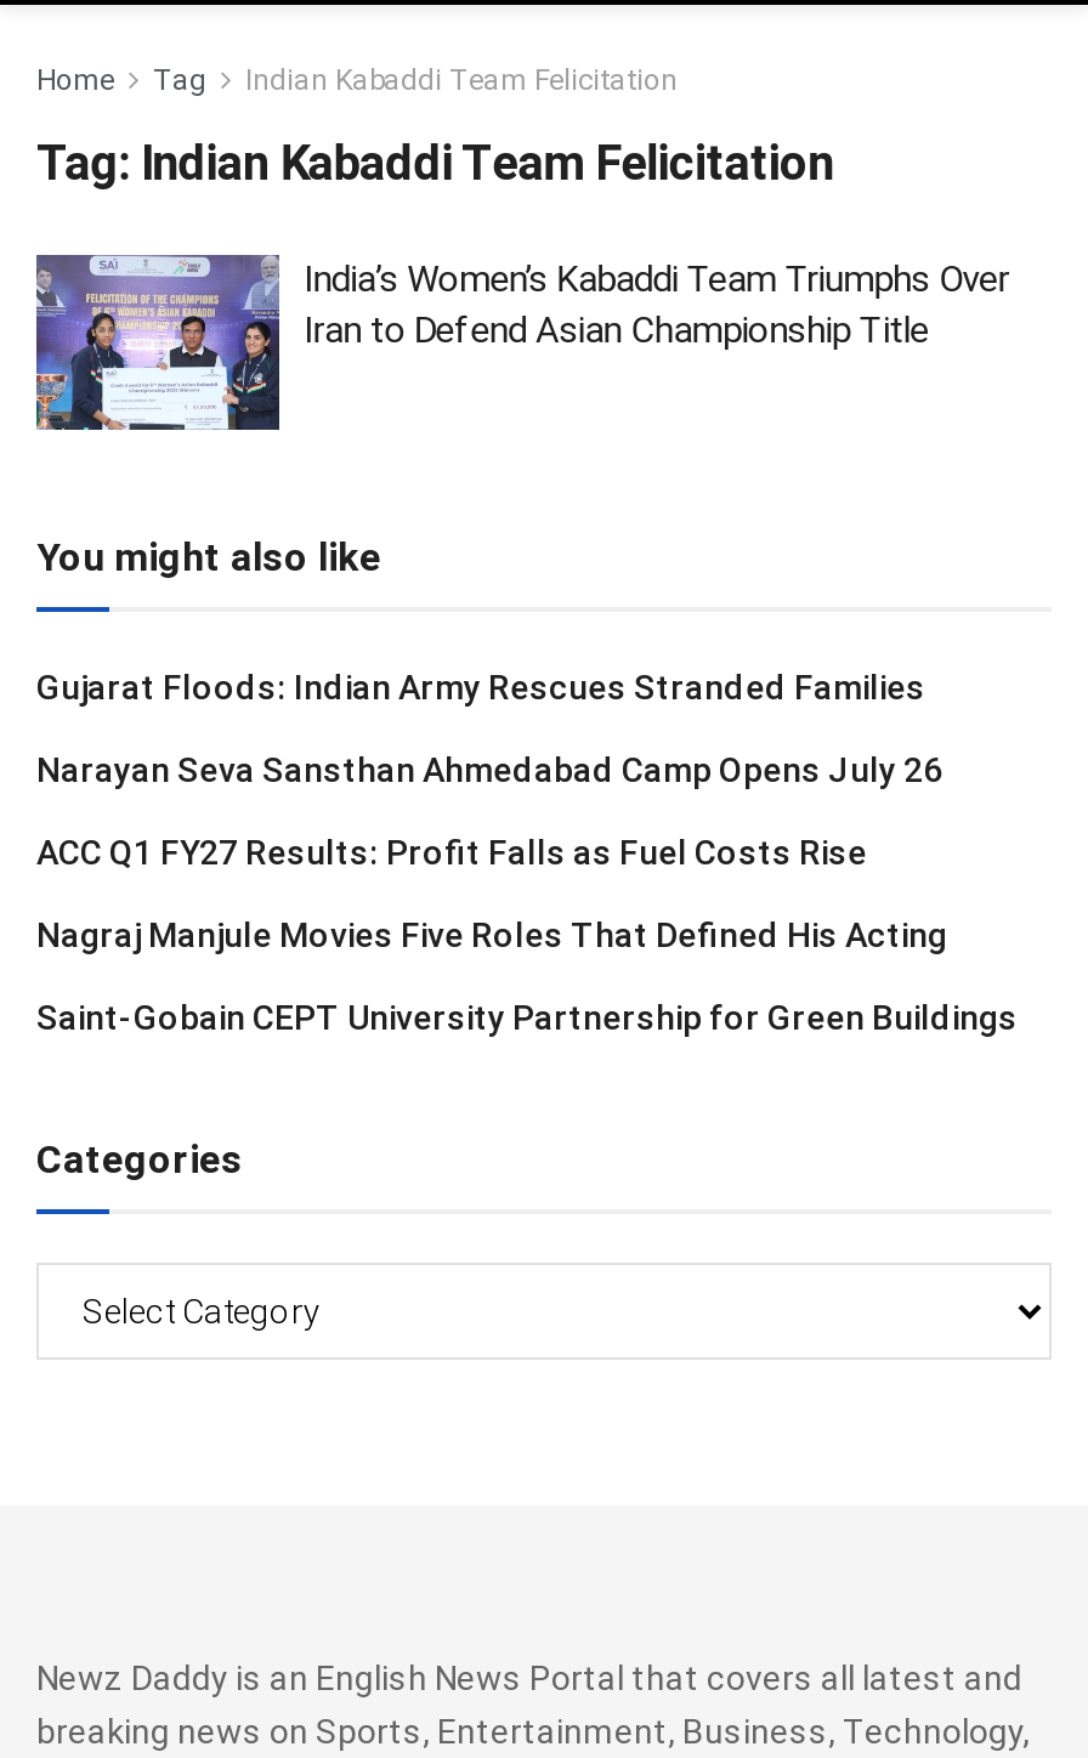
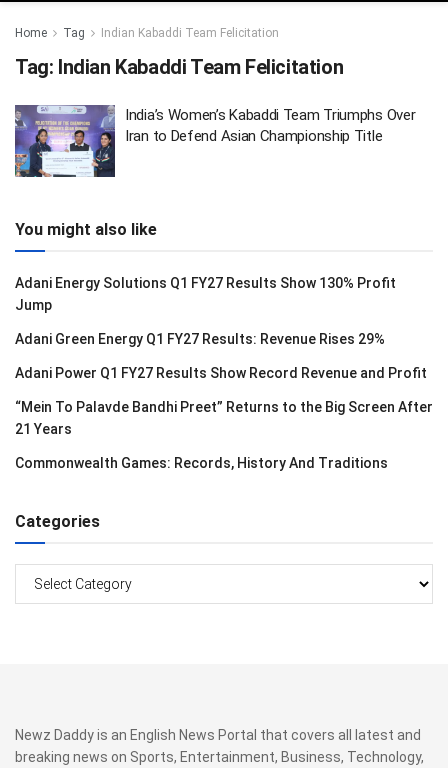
[36,667,925,705] Gujarat Floods: Indian Army Rescues Stranded Families -> [15,274,396,312] Adani Energy Solutions Q1 FY27 Results Show 130% Profit | Jump
[36,749,942,788] Narayan Seva Sansthan Ahmedabad Camp Opens July 26 -> [15,330,385,346] Adani Green Energy Q1 FY27 Results: Revenue Rises 29%
[36,832,867,871] ACC Q1 FY27 Results: Profit Falls as Fuel Costs Rise -> [15,364,427,380] Adani Power Q1 FY27 Results Show Record Revenue and Profit
[36,914,947,953] Nagraj Manjule Movies Five Roles That Defined His Acting -> [15,398,433,436] “Mein To Palavde Bandhi Preet” Returns to the Big Screen After | 21 Years
[36,997,1018,1036] Saint-Gobain CEPT University Partnership for Green Buildings -> [15,454,388,470] Commonwealth Games: Records, History And Traditions

